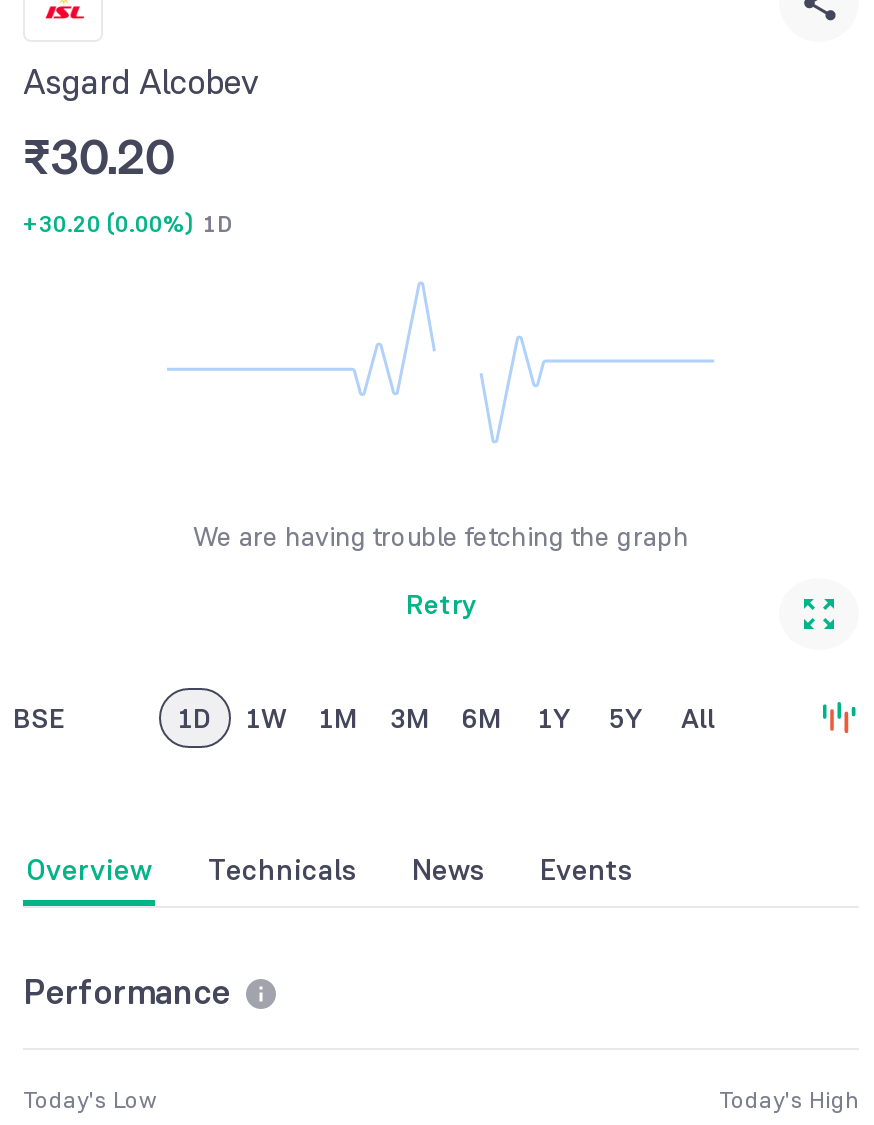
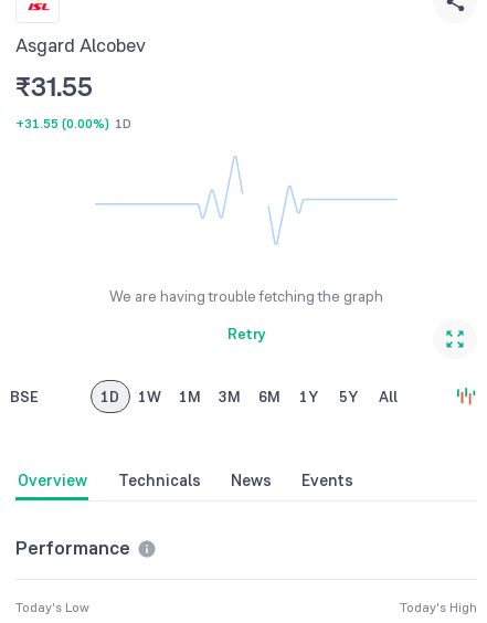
[23,124,175,188] ₹30.20 -> [15,68,93,104] ₹31.55
[23,208,233,240] +30.20 (0.00%) 1D -> [15,115,131,133] +31.55 (0.00%) 1D

